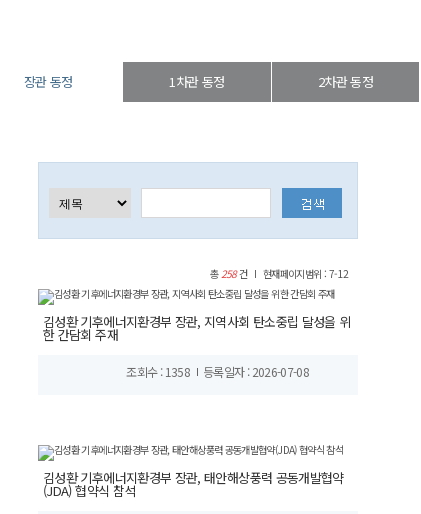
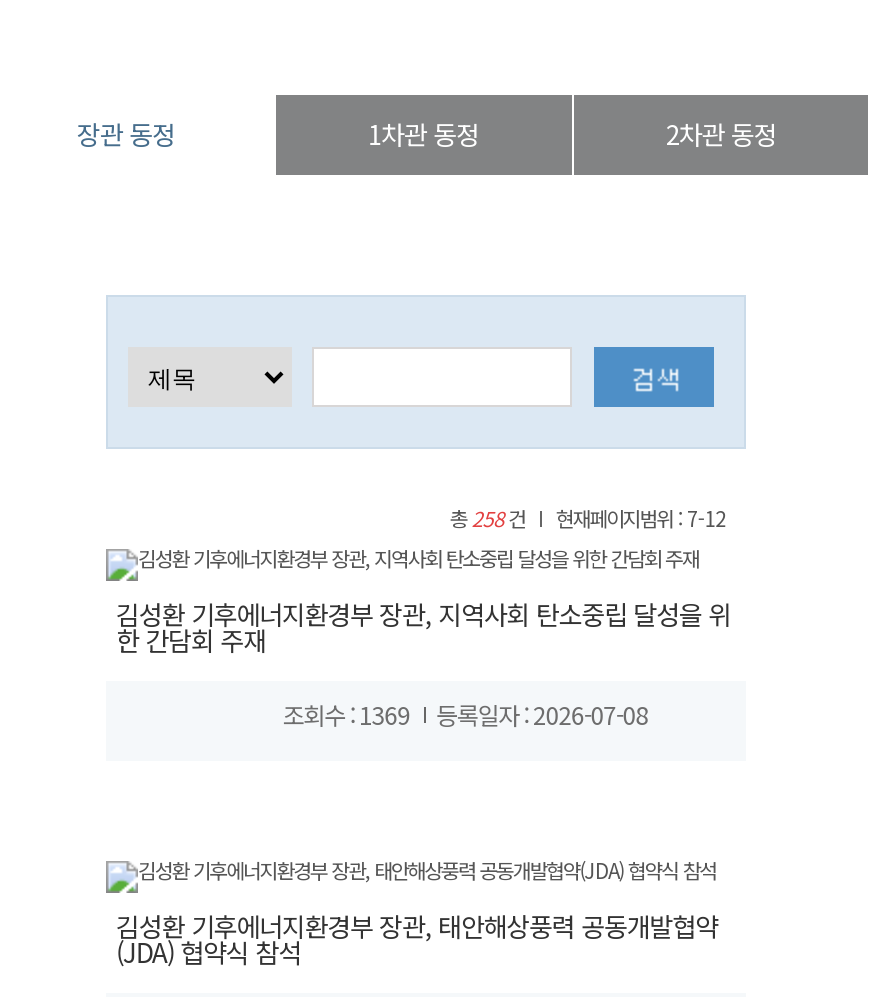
[126,363,309,380] 조회수 : 1358 등록일자 : 2026-07-08 -> [283,697,648,731] 조회수 : 1369 등록일자 : 2026-07-08

